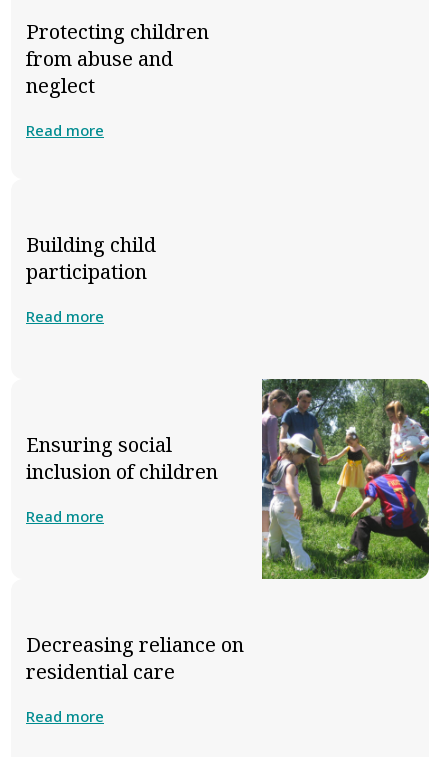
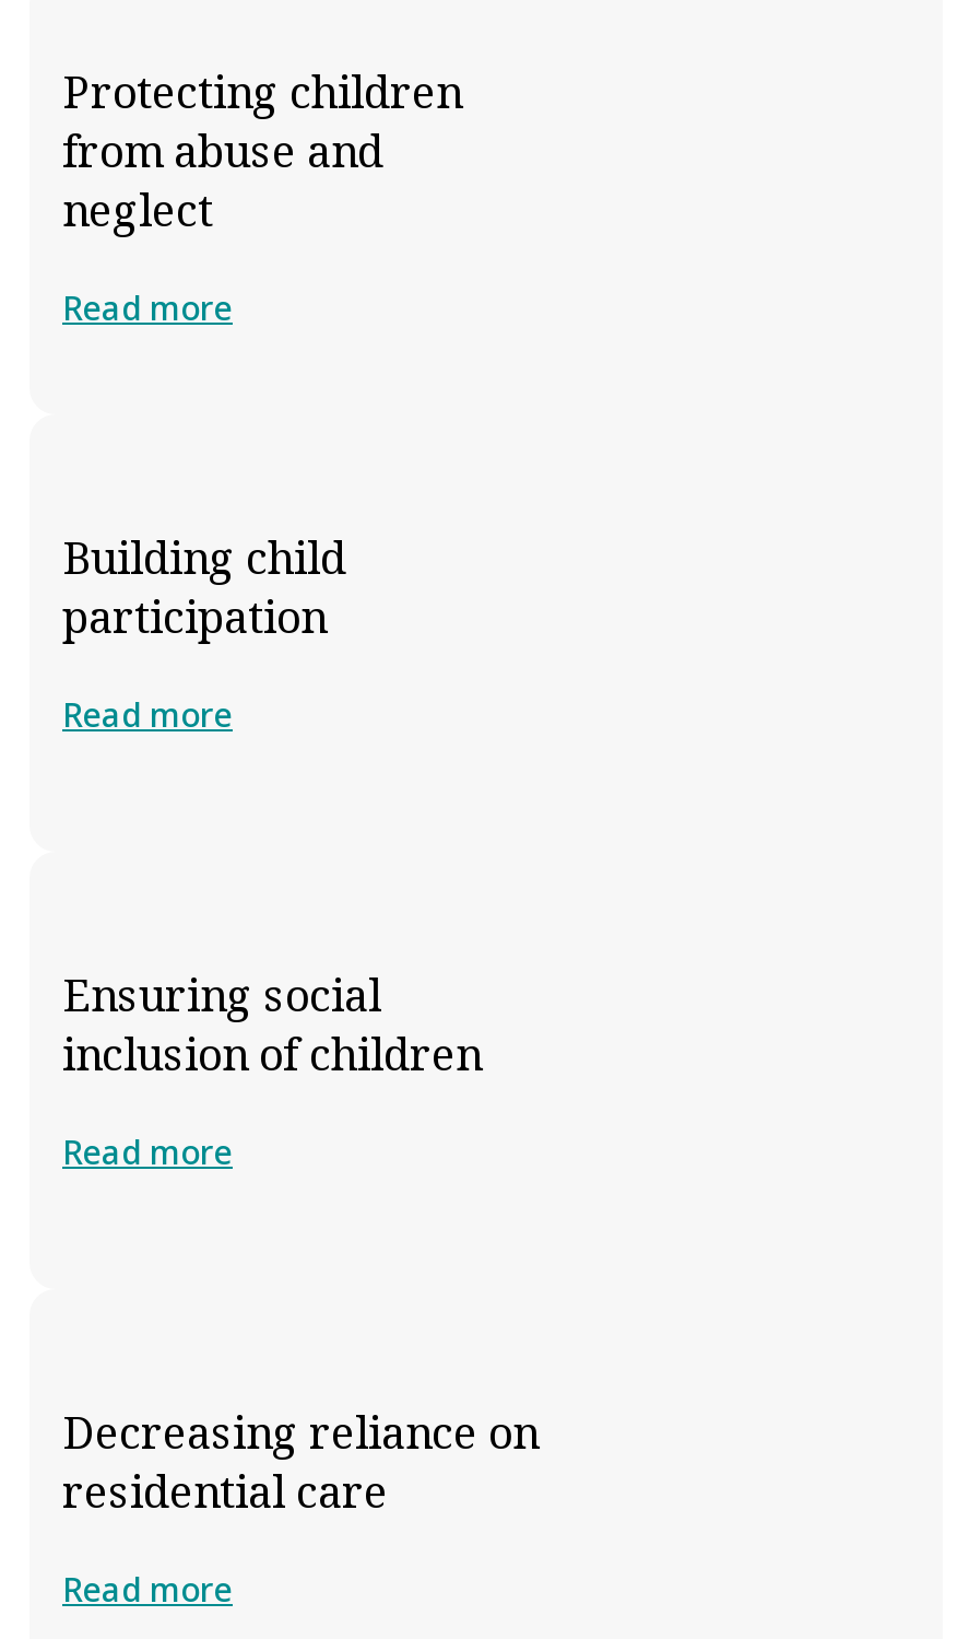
[261,378,430,580] [image] -> none

